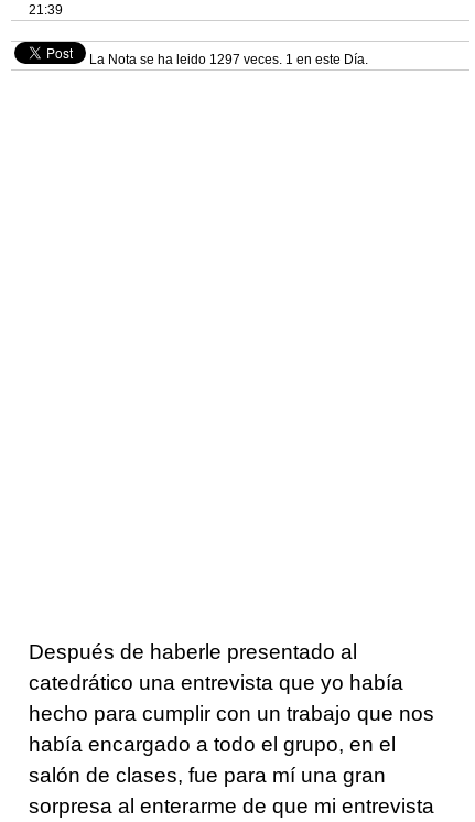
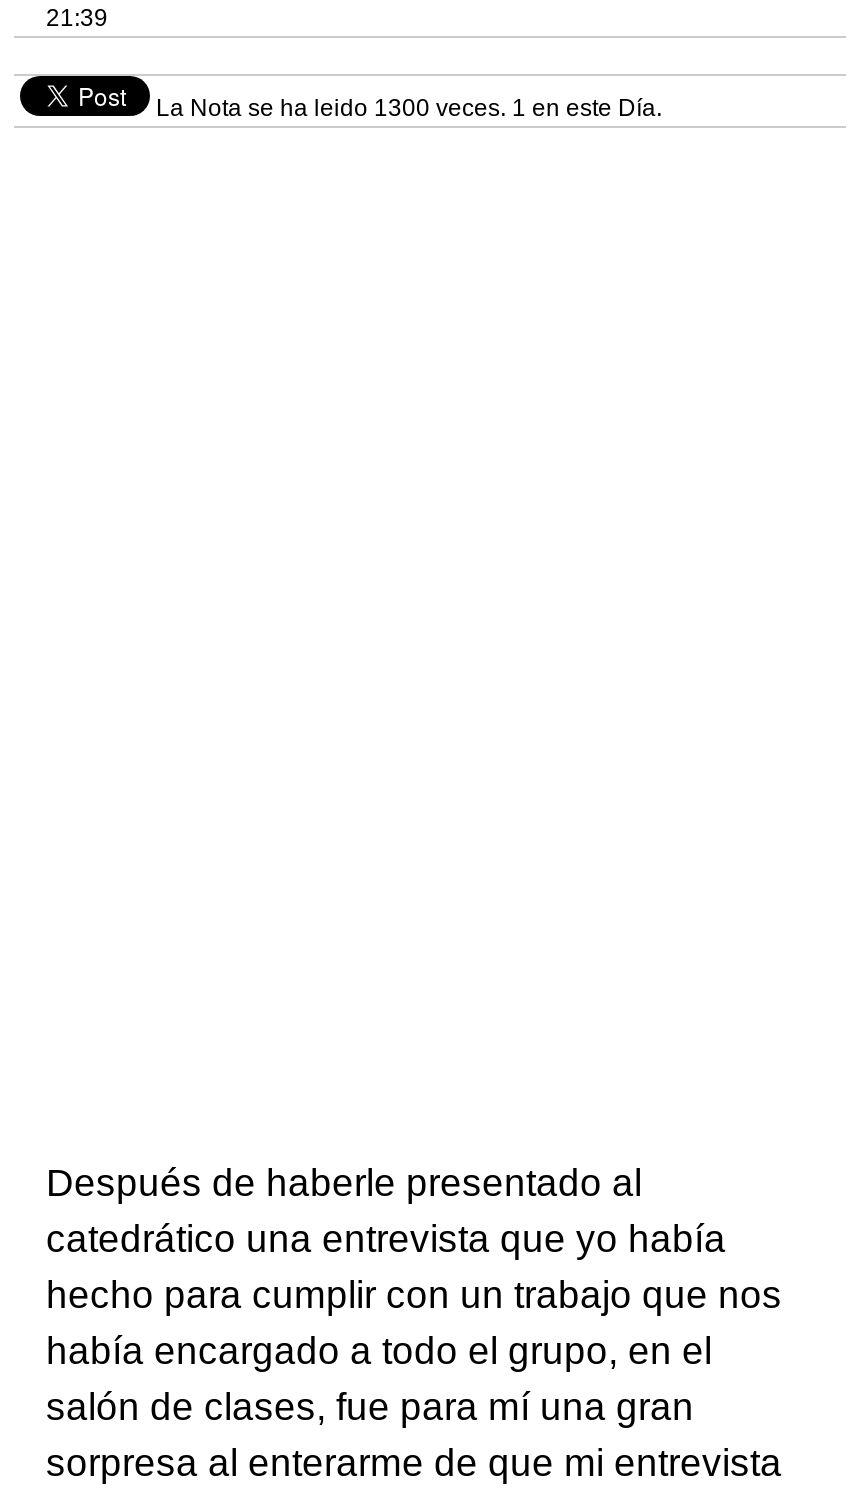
[86,52,368,67] La Nota se ha leido 1297 veces. 1 en este Día. -> [150,94,662,122] La Nota se ha leido 1300 veces. 1 en este Día.

